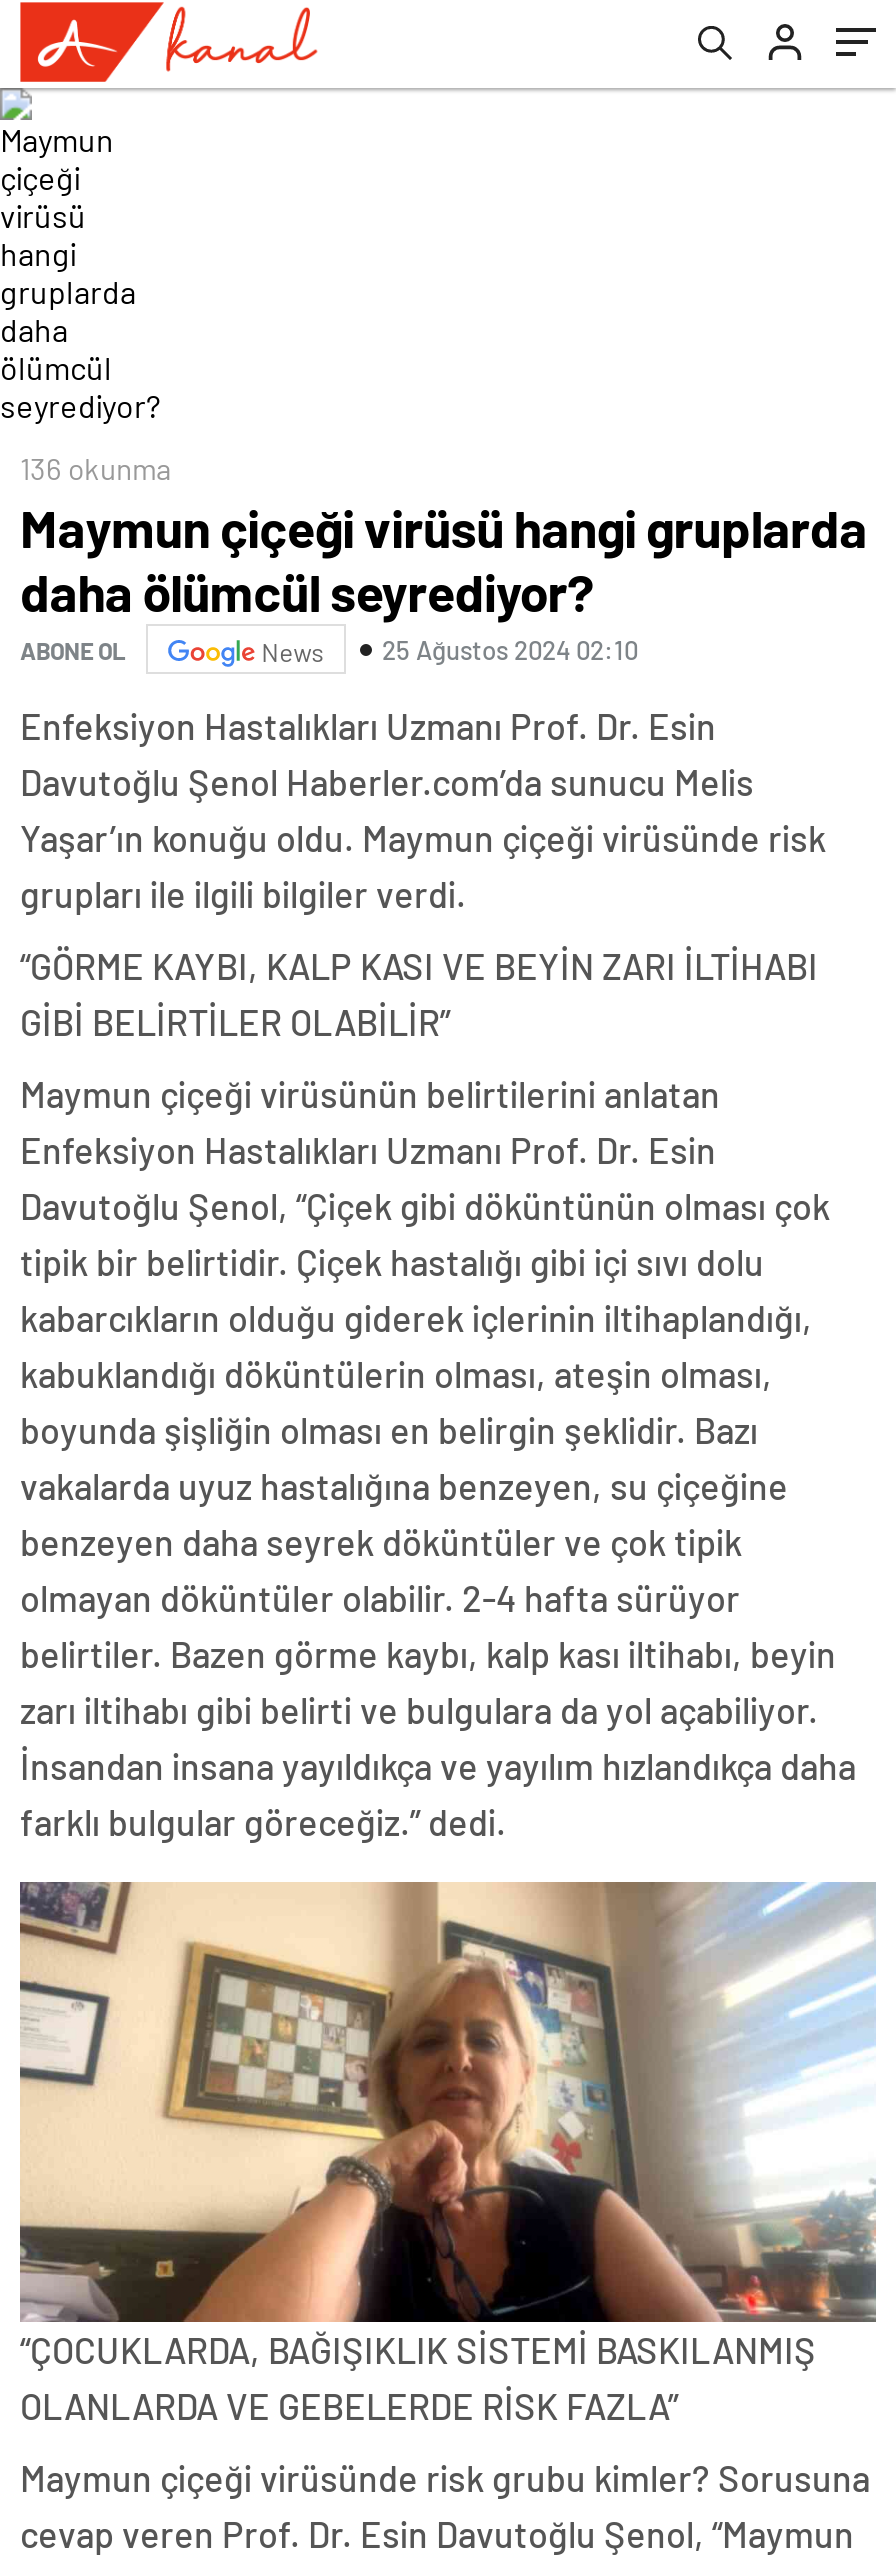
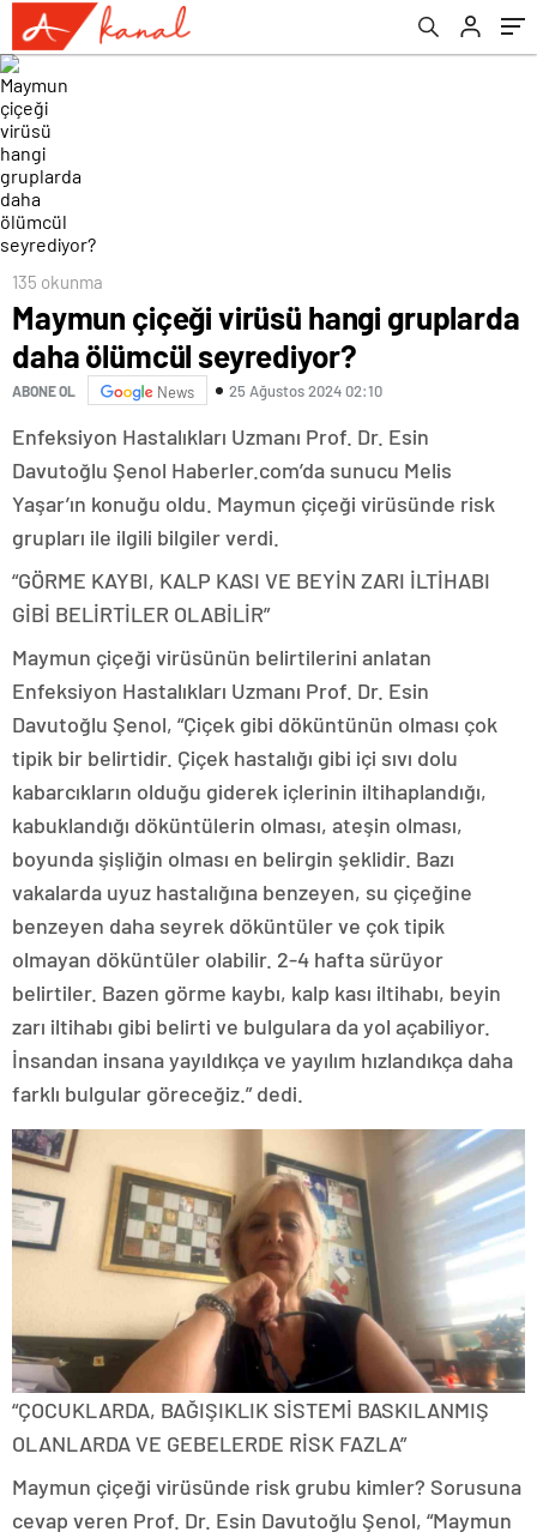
[20,450,172,486] 136 okunma -> [12,271,103,292] 135 okunma

